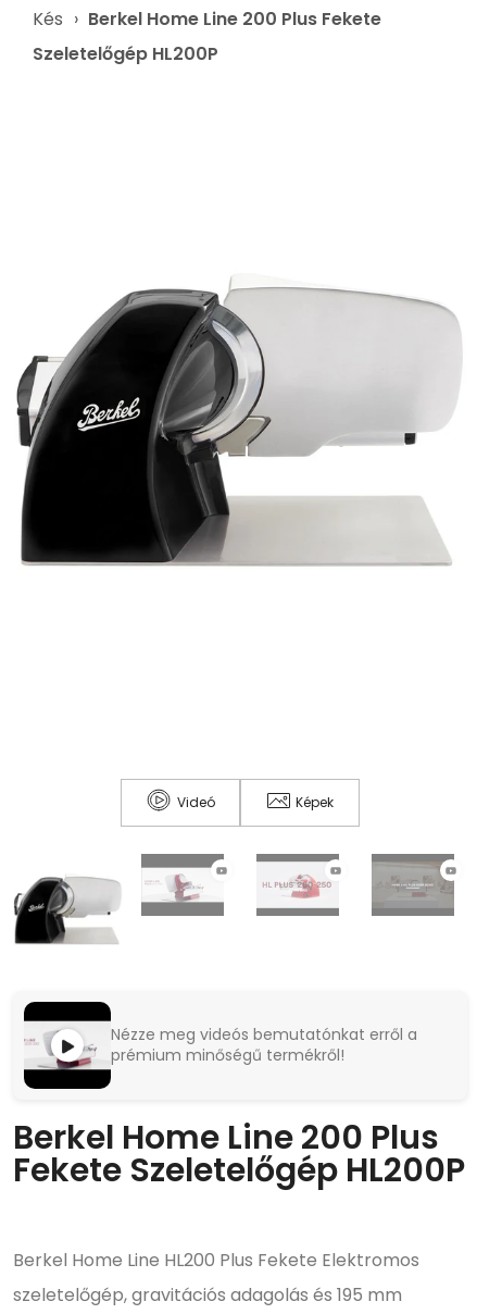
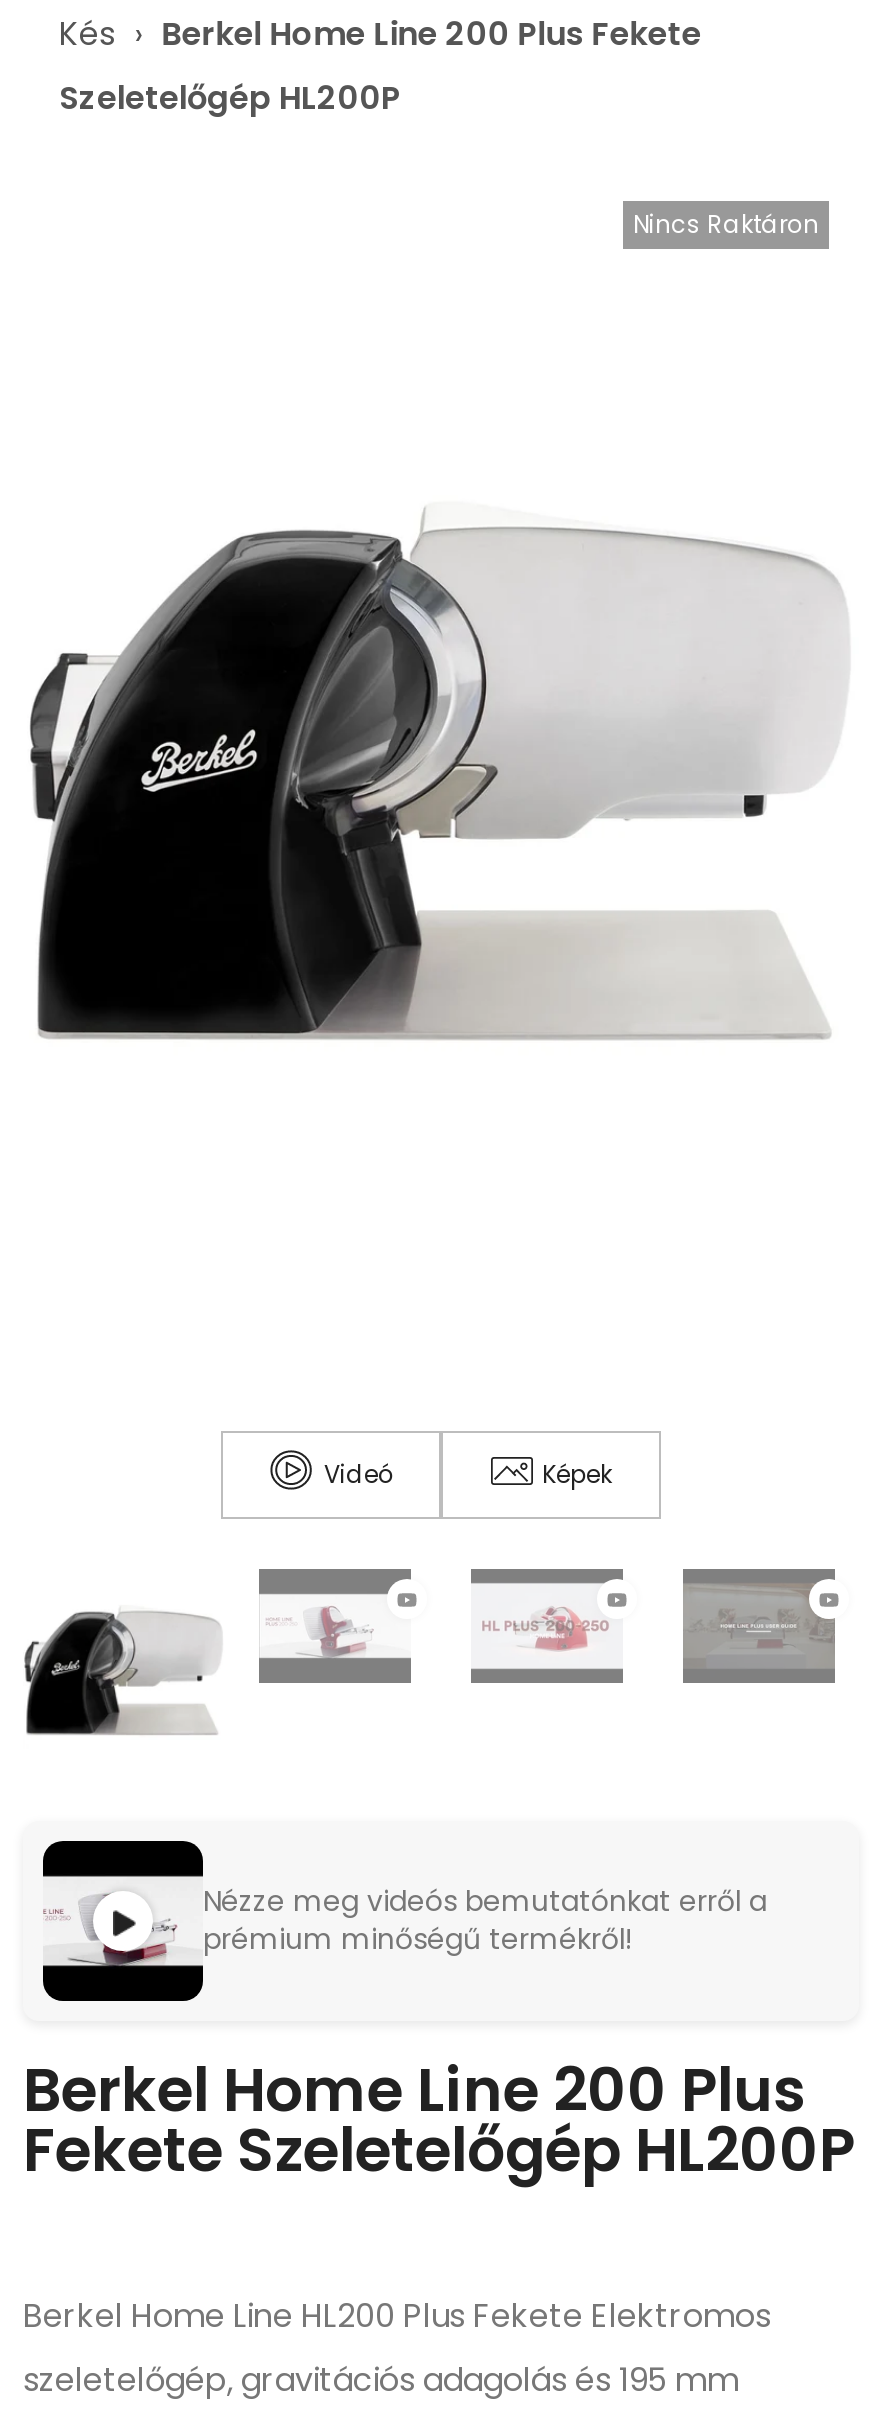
none -> [633,207,819,241] Nincs Raktáron

